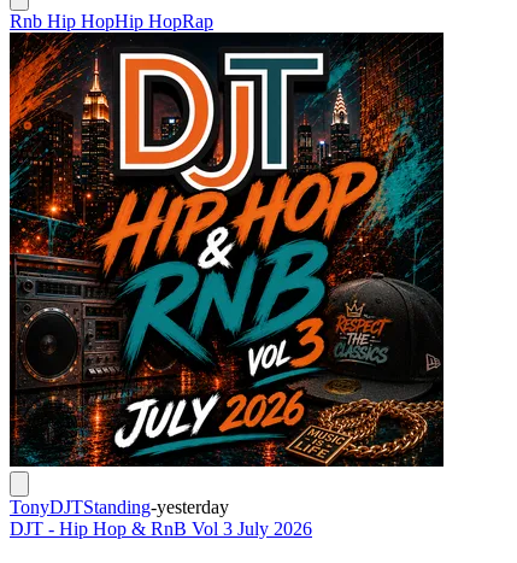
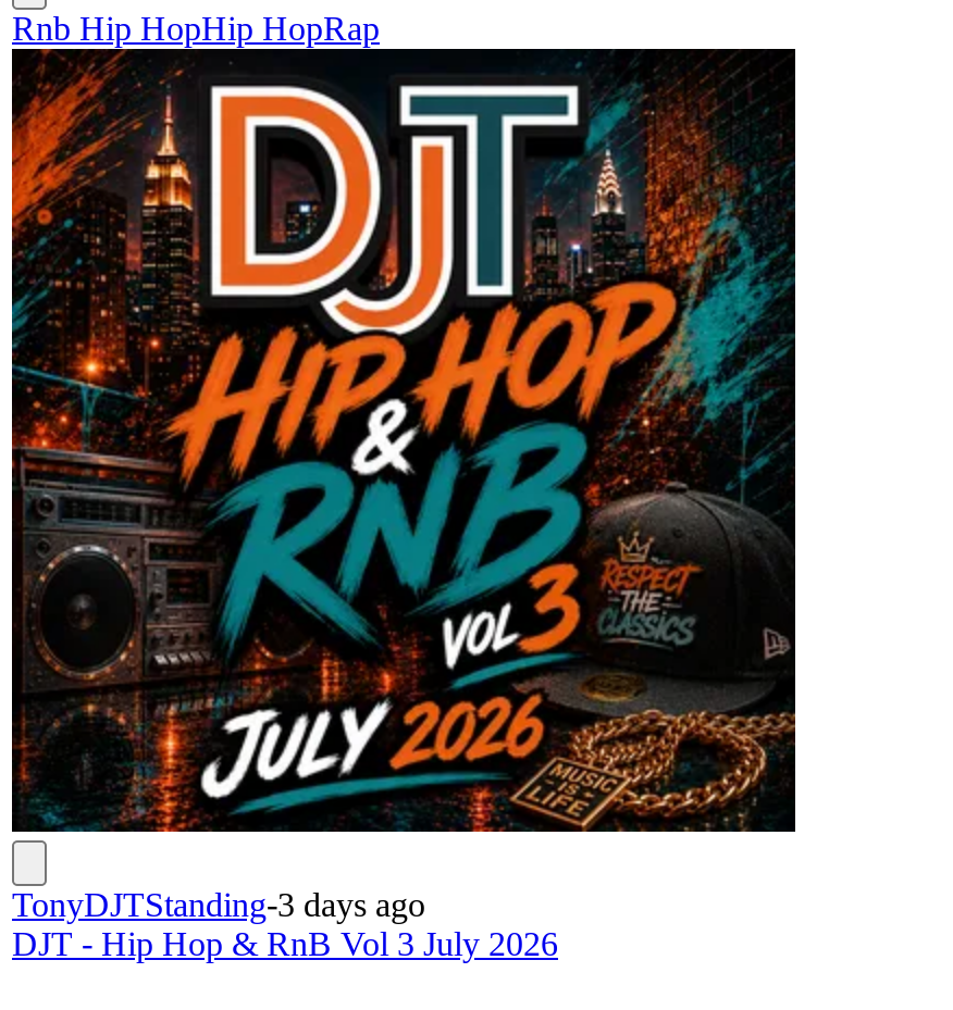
[10,497,229,517] TonyDJTStanding-yesterday -> [12,886,425,923] TonyDJTStanding-3 days ago

